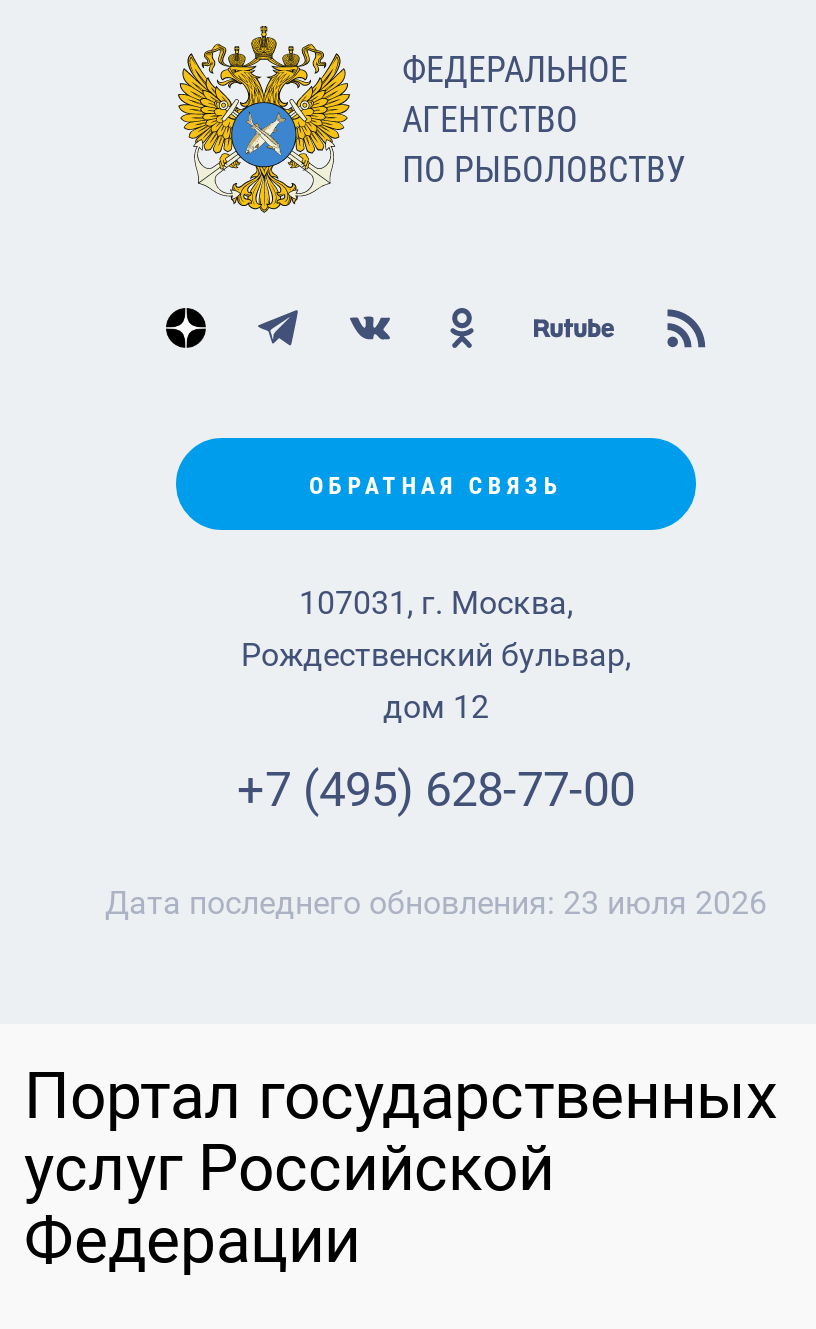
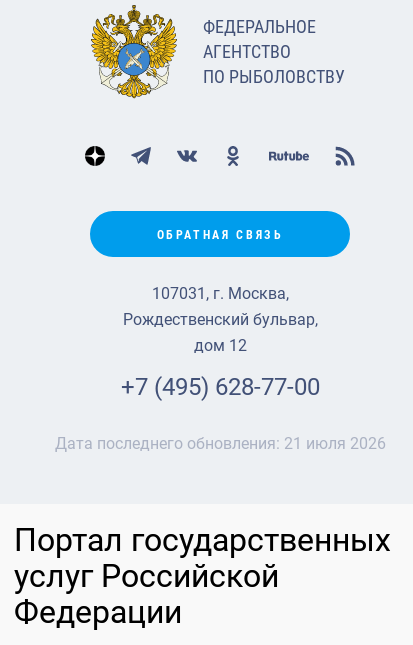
[105,884,767,922] Дата последнего обновления: 23 июля 2026 -> [54,434,385,453] Дата последнего обновления: 21 июля 2026

